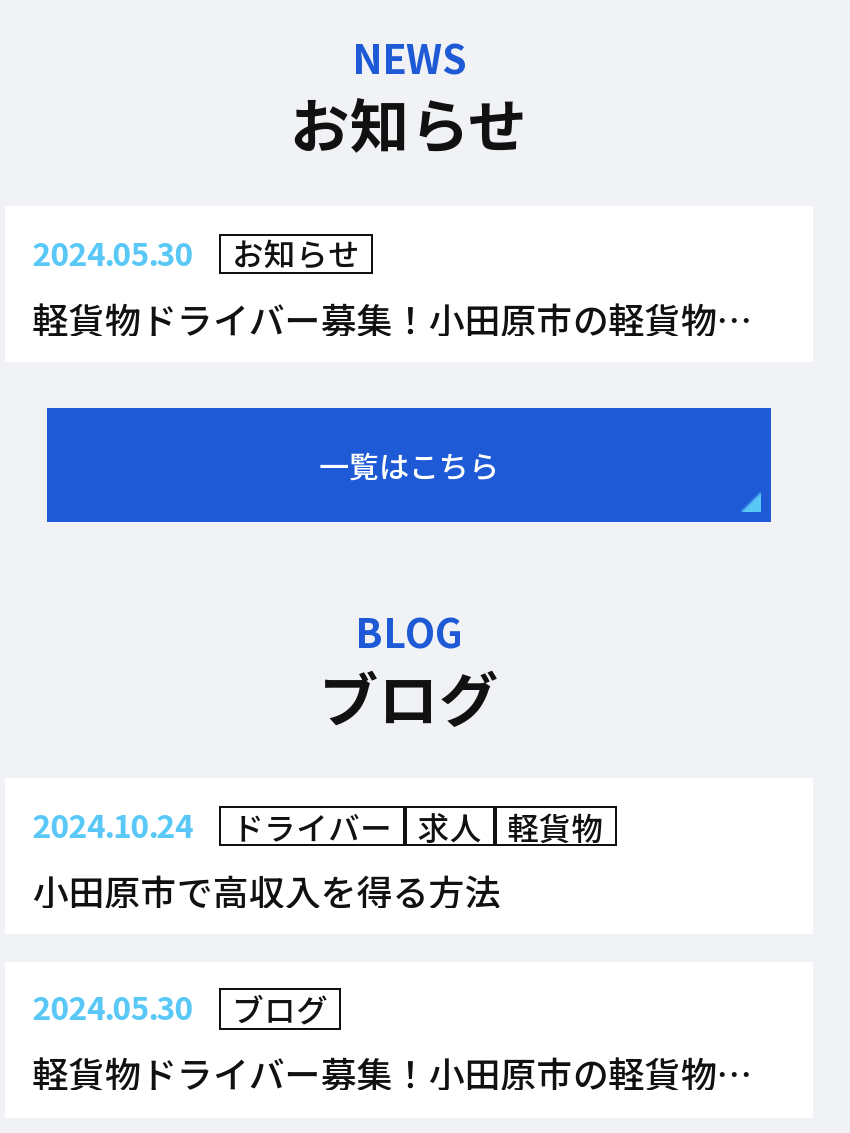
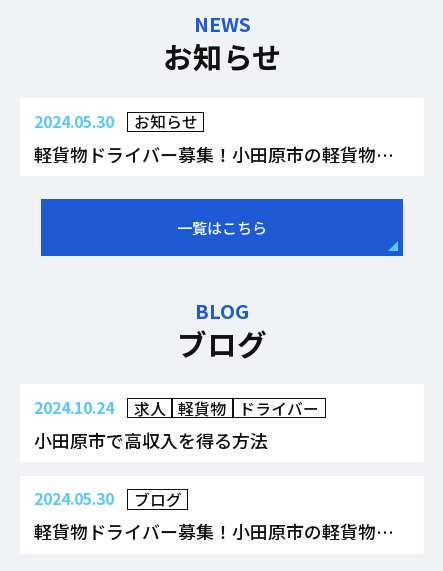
[232,803,603,849] ドライバー 求人 軽貨物 -> [134,397,319,420] 求人 軽貨物 ドライバー

